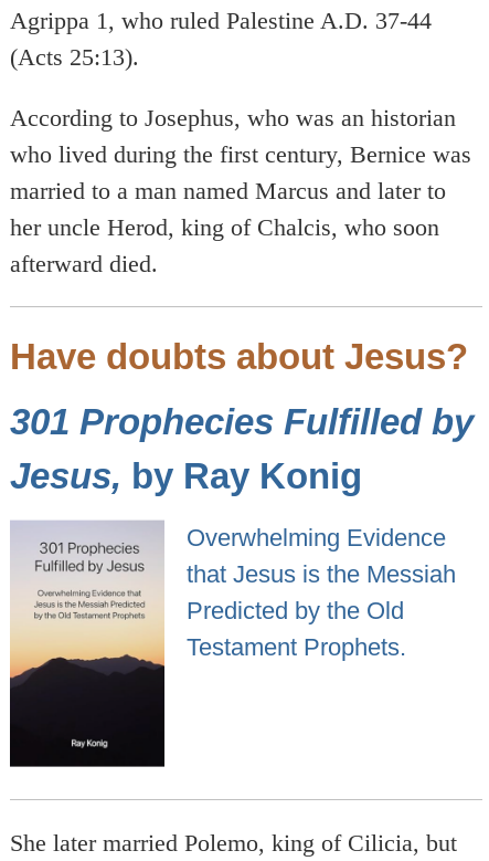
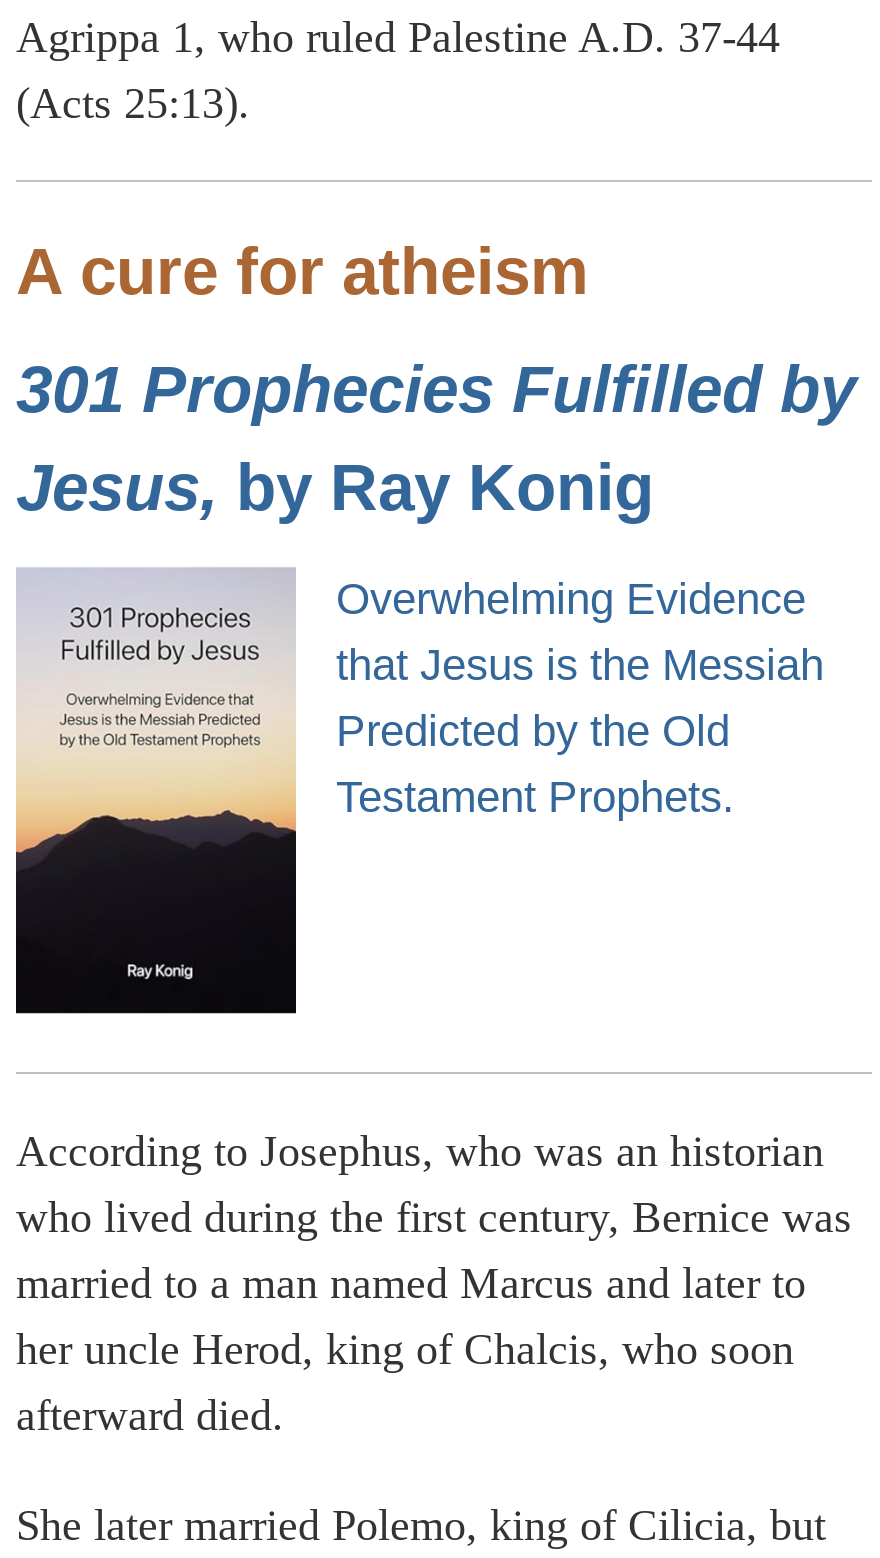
moved [10,104,471,277] -> [16,1126,852,1440]: According to Josephus, who was an historian | who lived during the first century, Bernice was | married to a man named Marcus and later to | her uncle Herod, king of Chalcis, who soon | afterward died.
[10,336,468,377] Have doubts about Jesus? -> [16,234,588,308] A cure for atheism
moved [10,401,474,661] -> [16,352,856,822]: [image] | 301 Prophecies Fulfilled by | Jesus, by Ray Konig | Overwhelming Evidence | that Jesus is the Messiah | Predicted by the Old | Testament Prophets.

